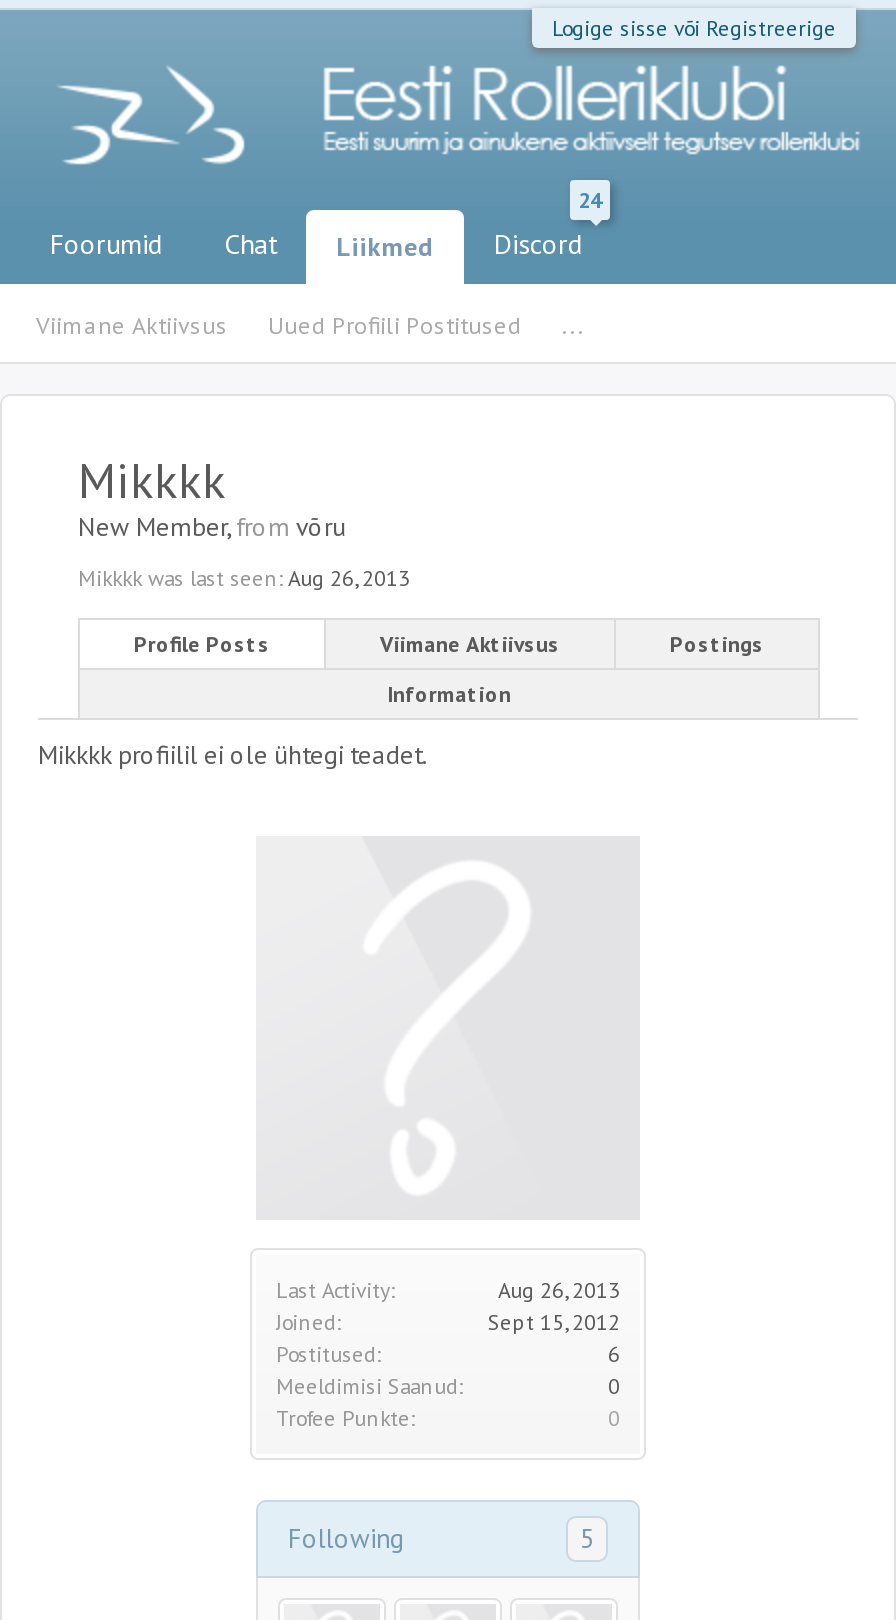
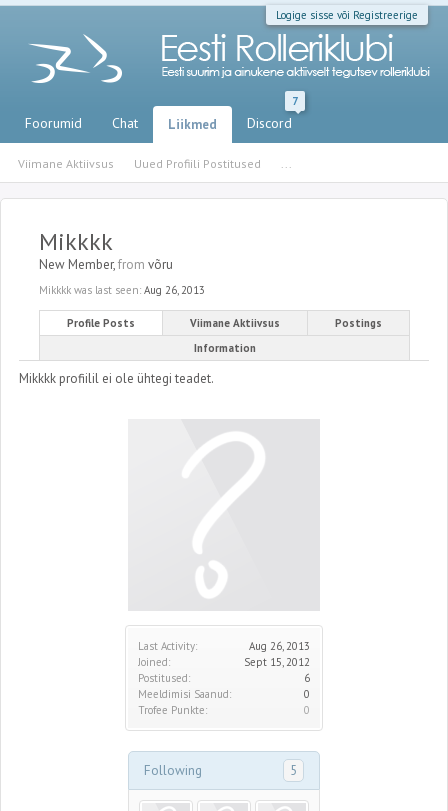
[578,186,602,214] 24 -> [292,94,298,108] 7

